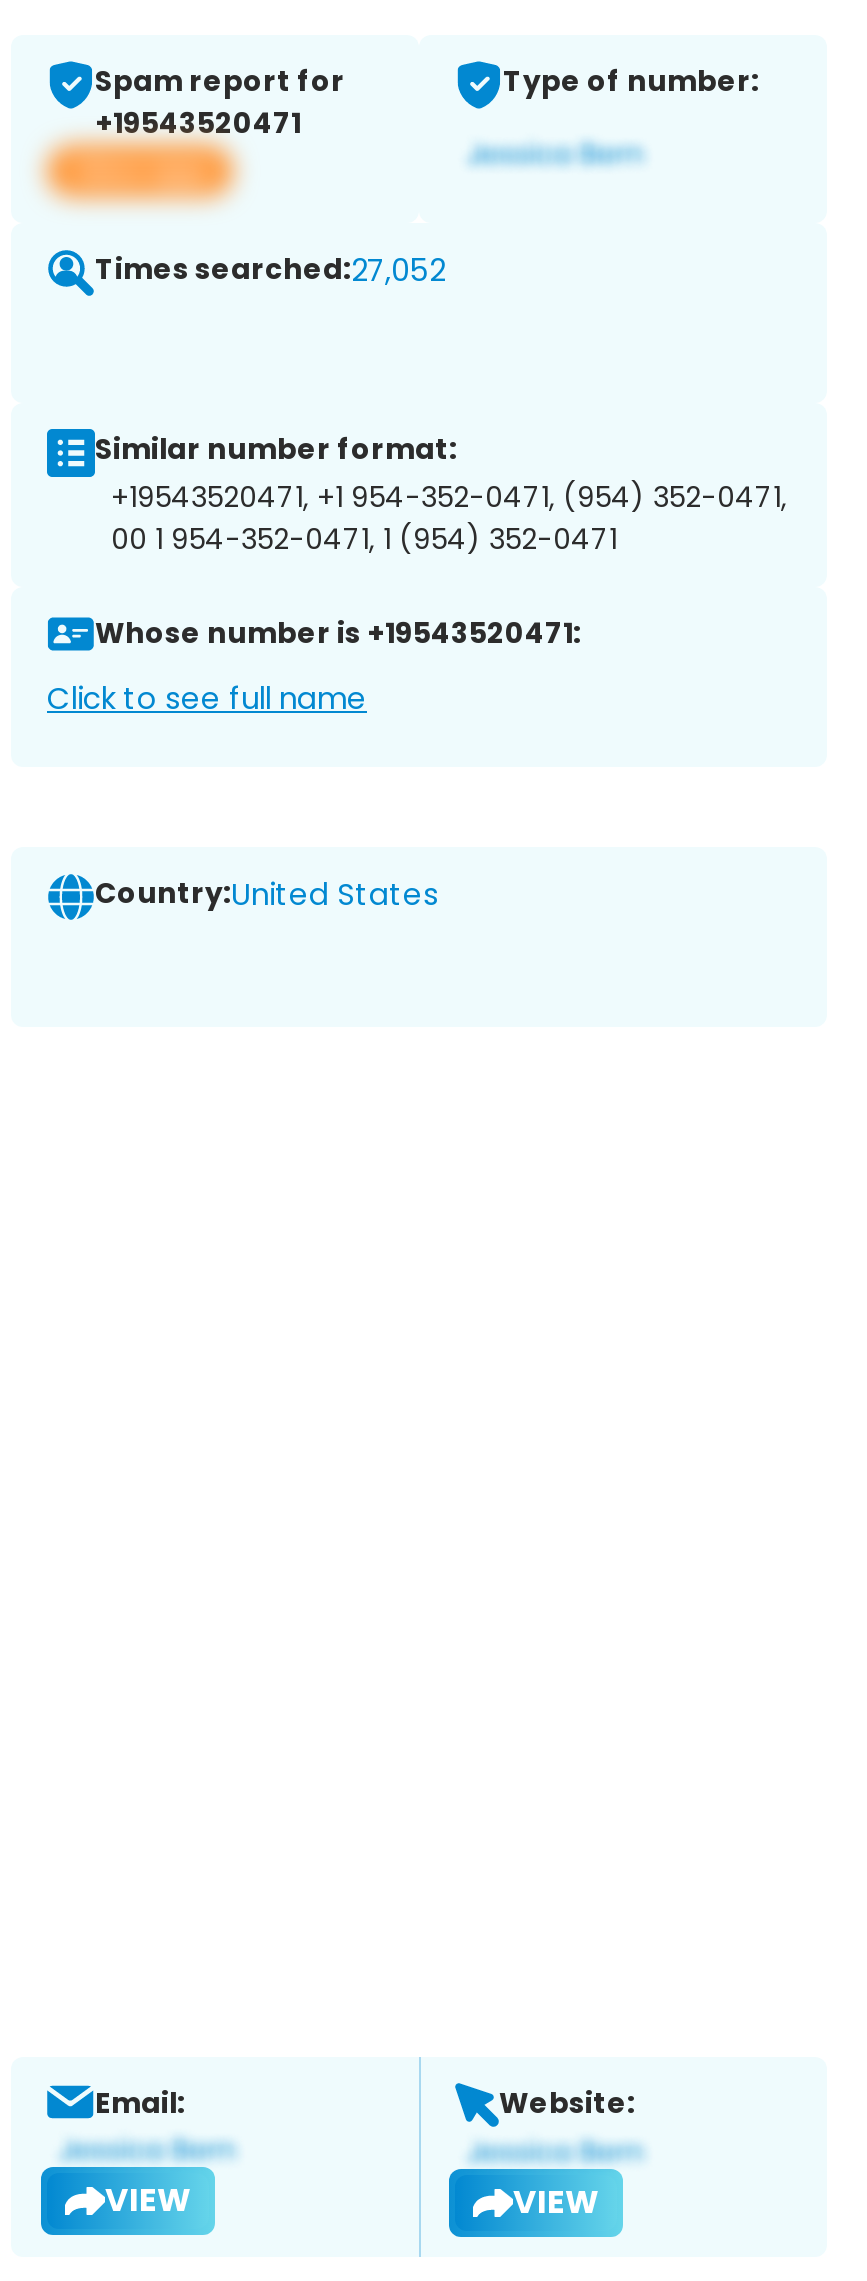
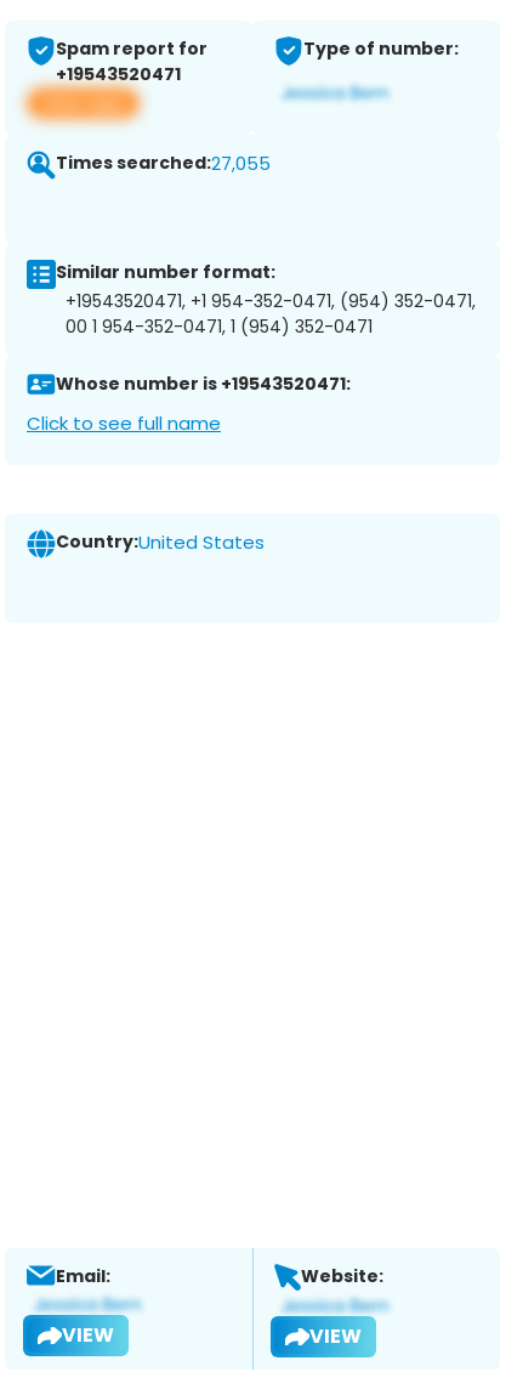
[95,249,445,291] Times searched:27,052 -> [56,151,271,176] Times searched:27,055

